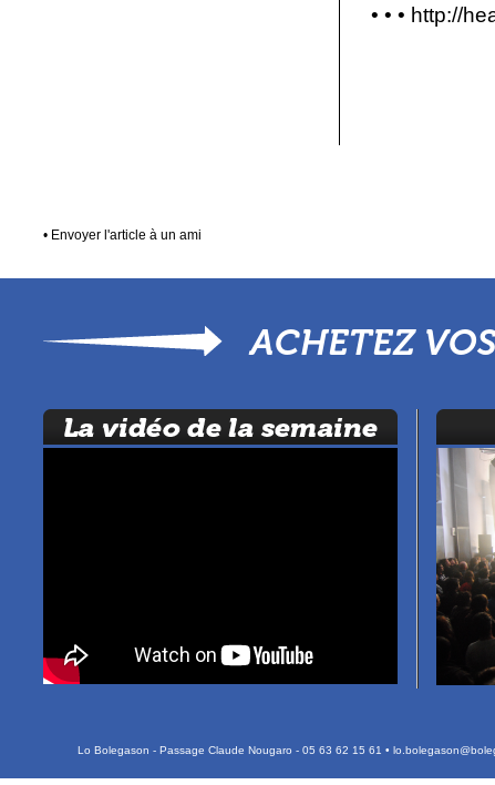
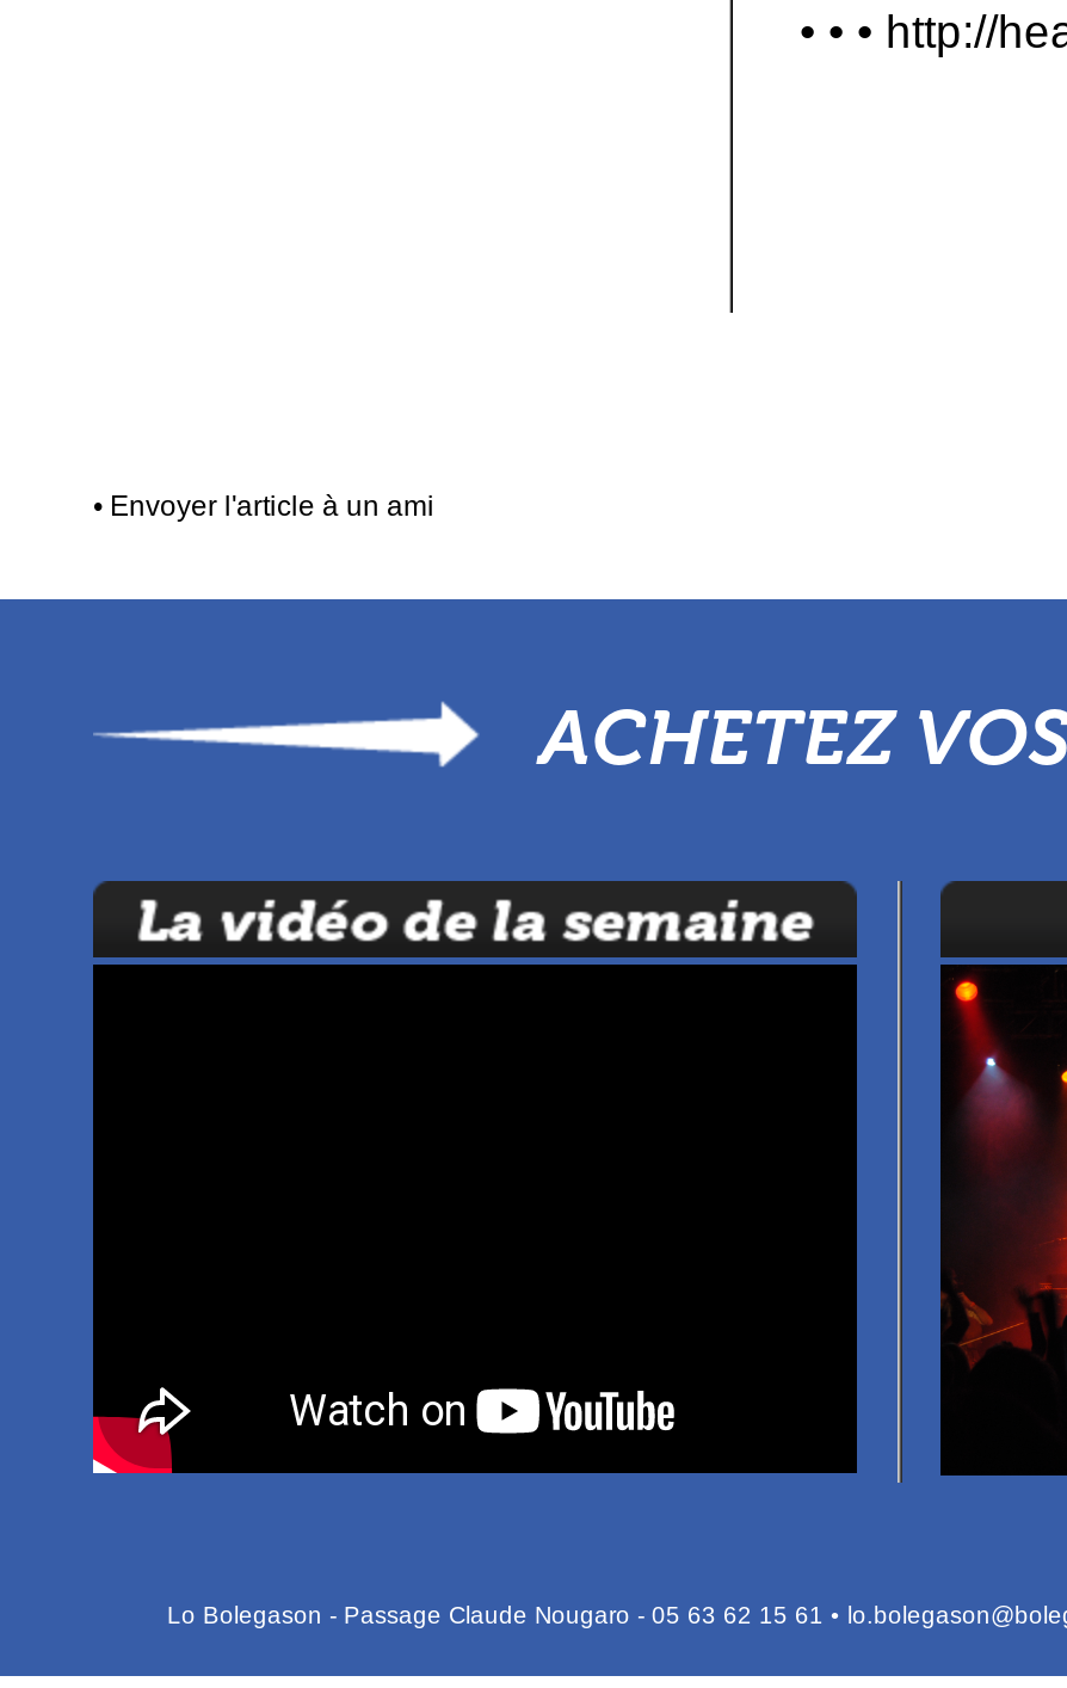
[435,447,492,646] [image] -> [938,962,1060,1378] [image]

